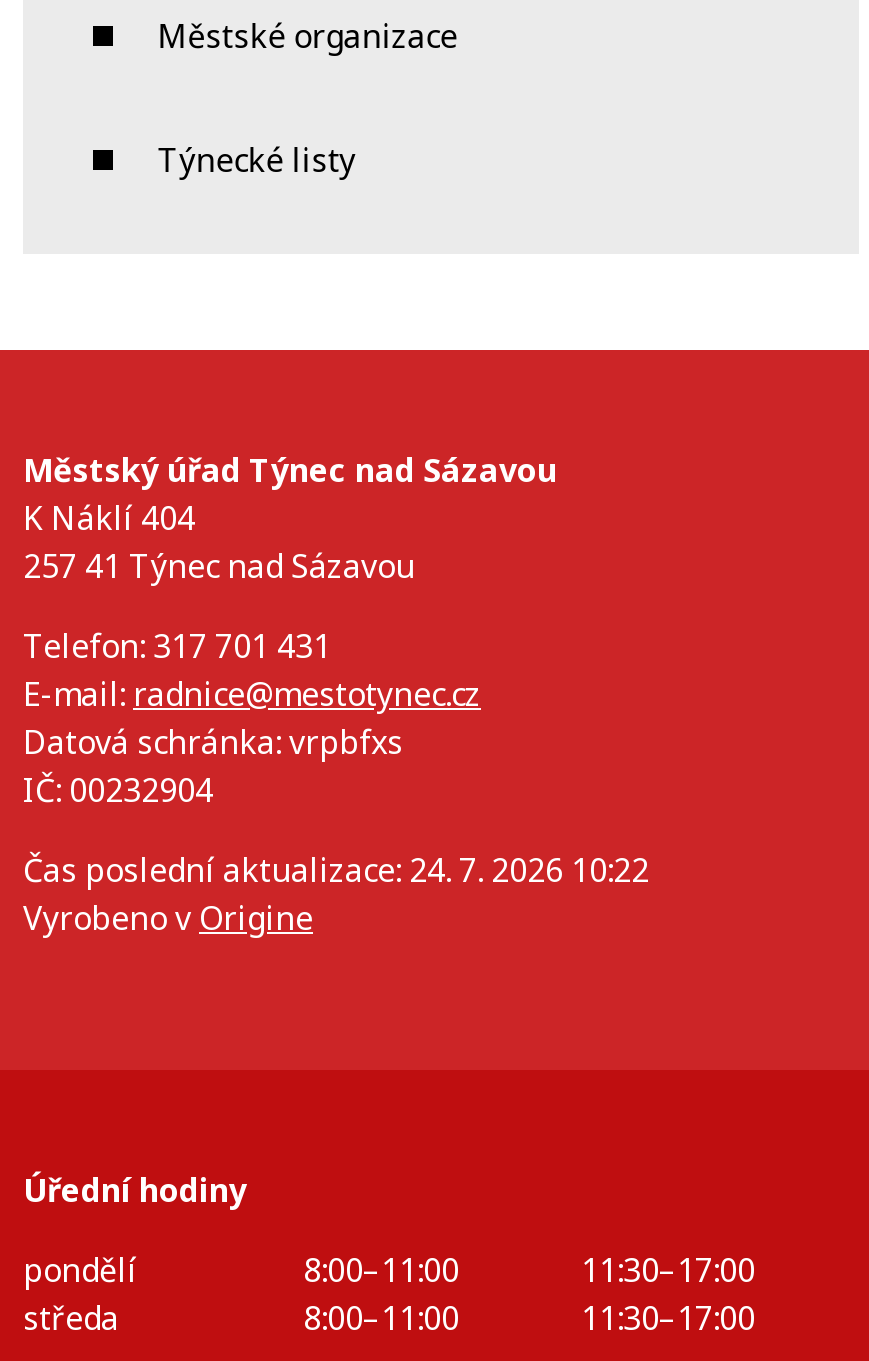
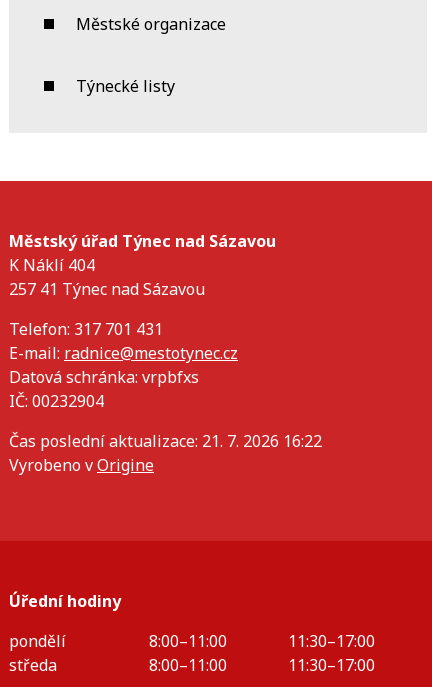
[23,849,649,893] Čas poslední aktualizace: 24. 7. 2026 10:22 -> [9,430,322,452] Čas poslední aktualizace: 21. 7. 2026 16:22

